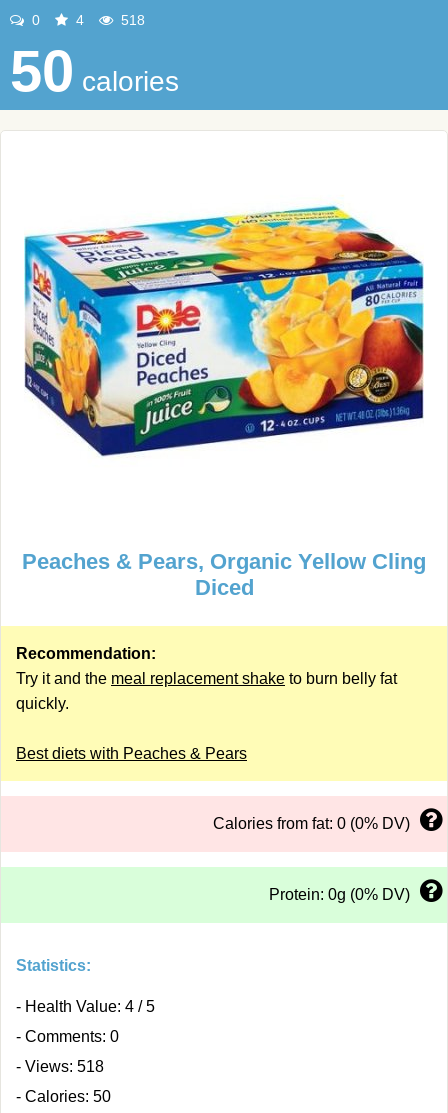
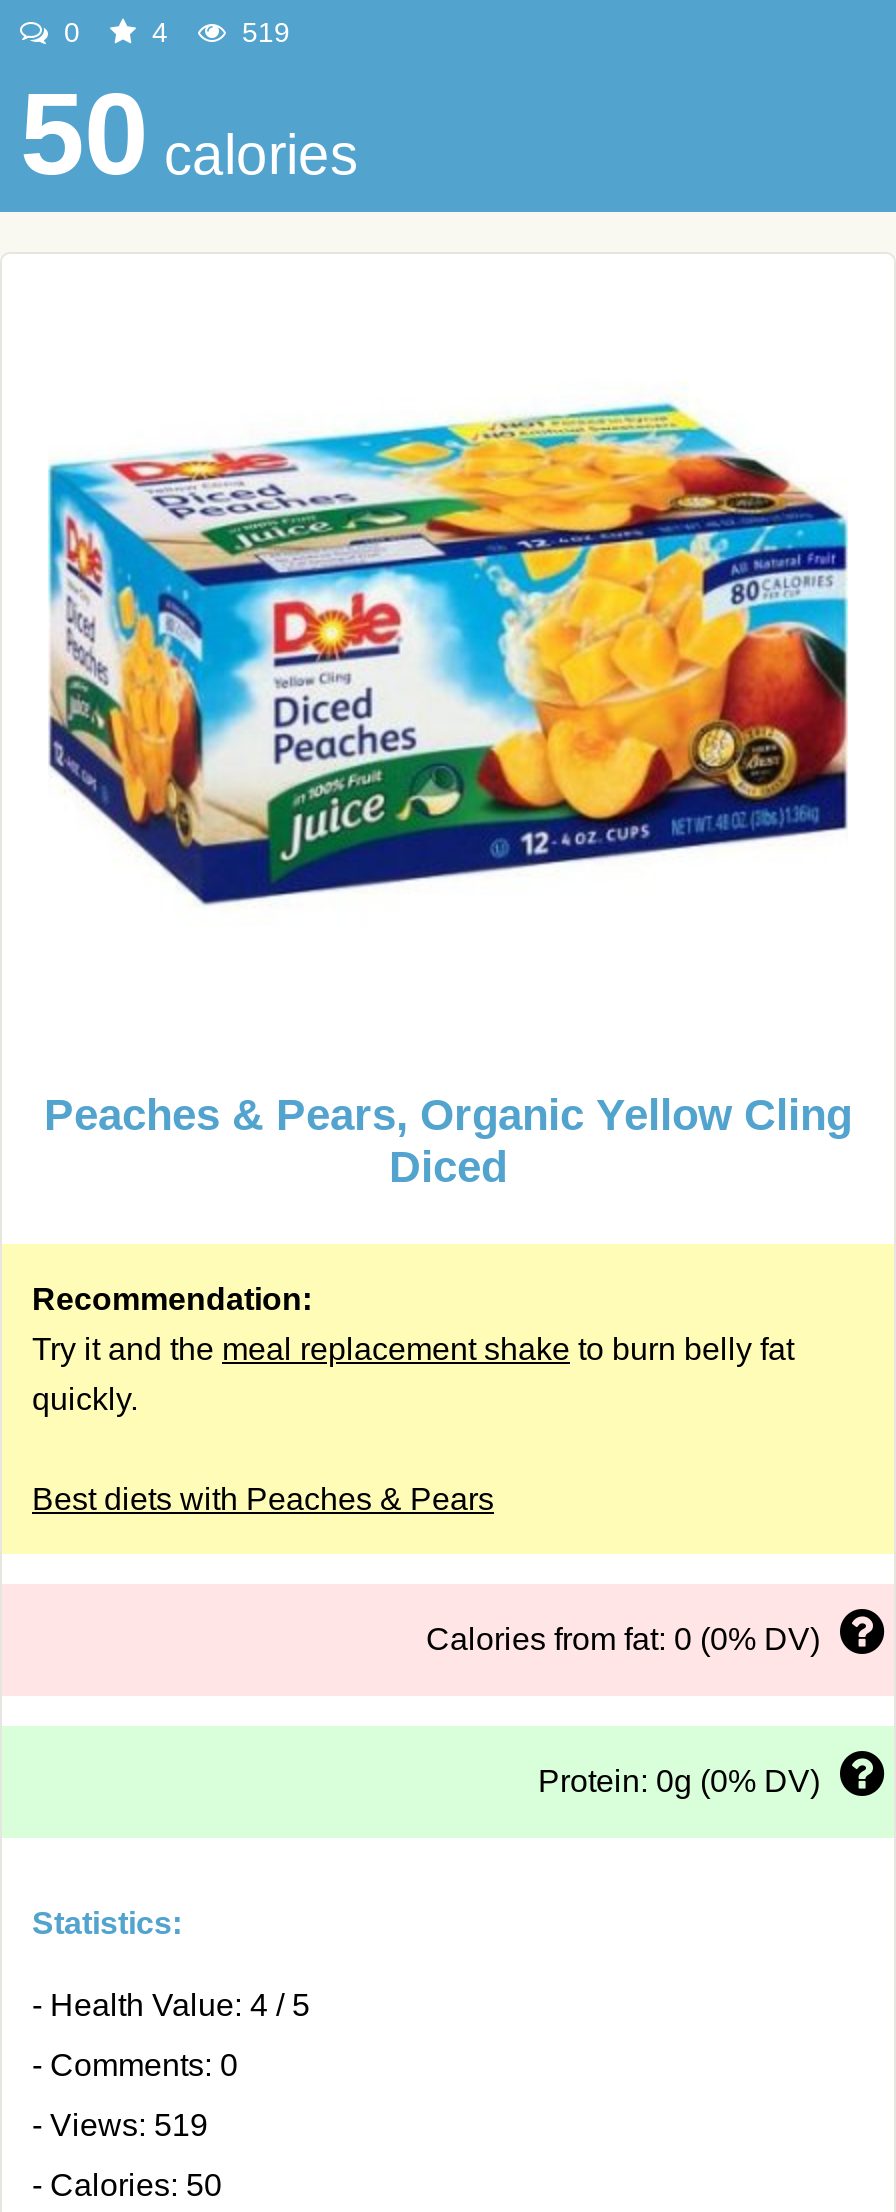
[117,12,145,28] 518 -> [234,16,290,48] 519
[16,1058,104,1075] - Views: 518 -> [32,2108,208,2142] - Views: 519

